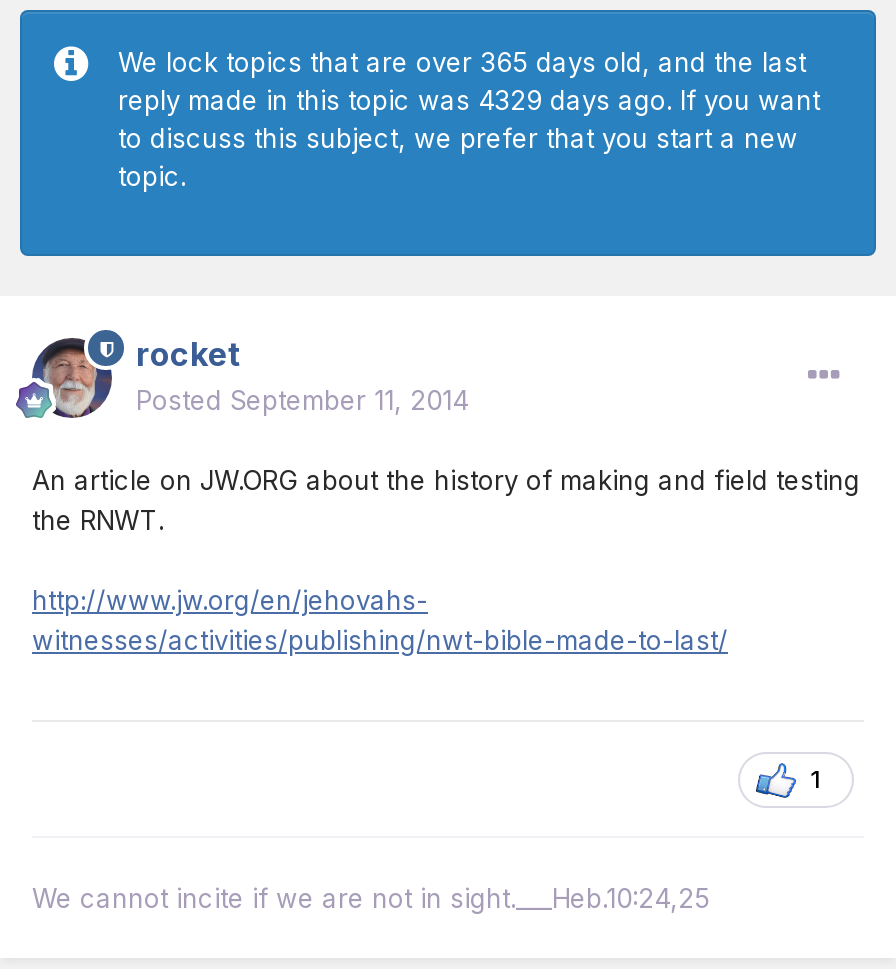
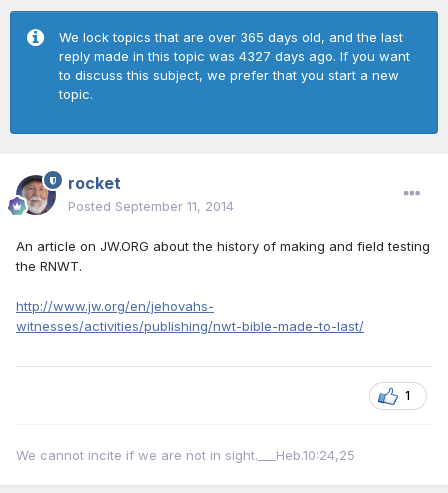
[118,85,820,117] reply made in this topic was 4329 days ago. If you want -> [59,48,410,64] reply made in this topic was 4327 days ago. If you want

